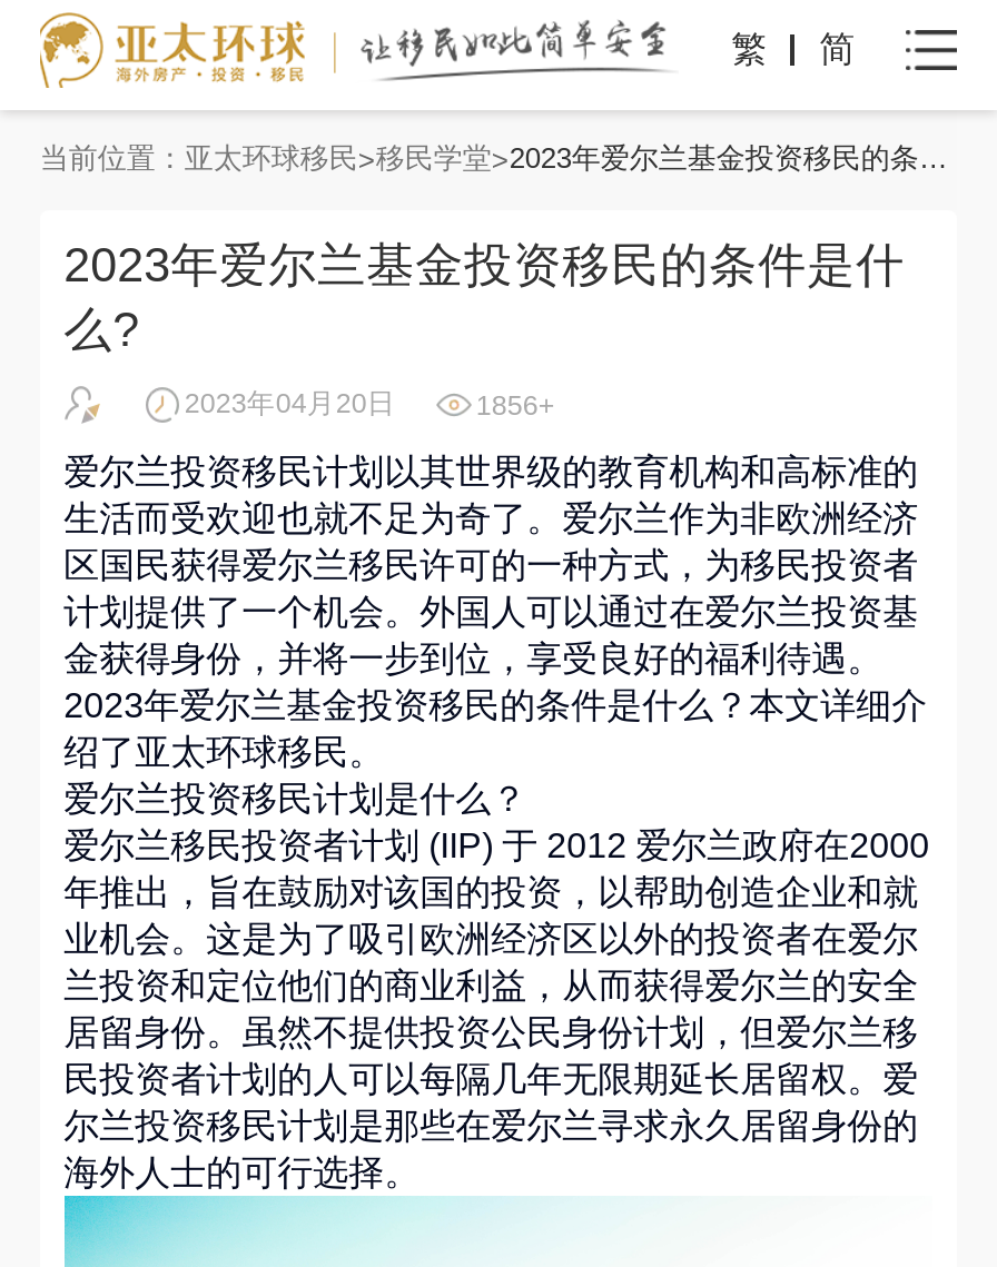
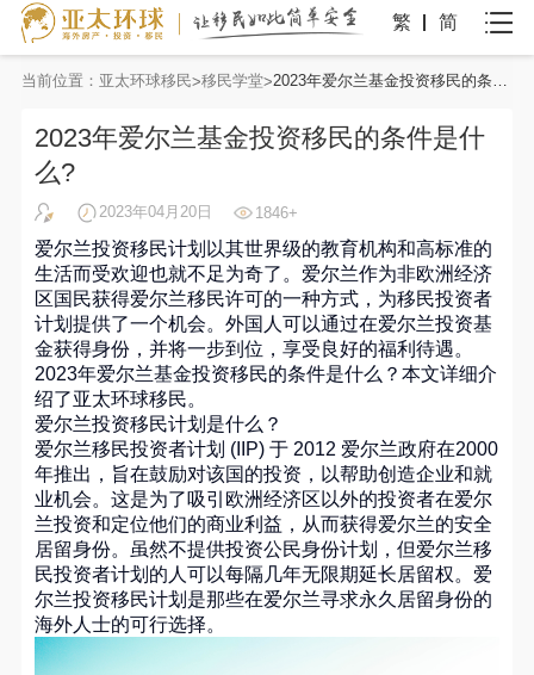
[476,389,556,420] 1856+ -> [255,205,298,221] 1846+

